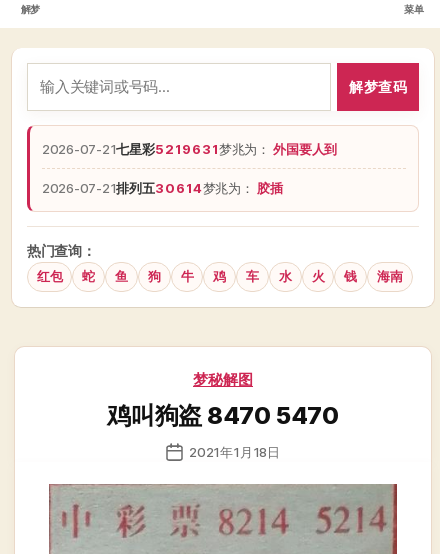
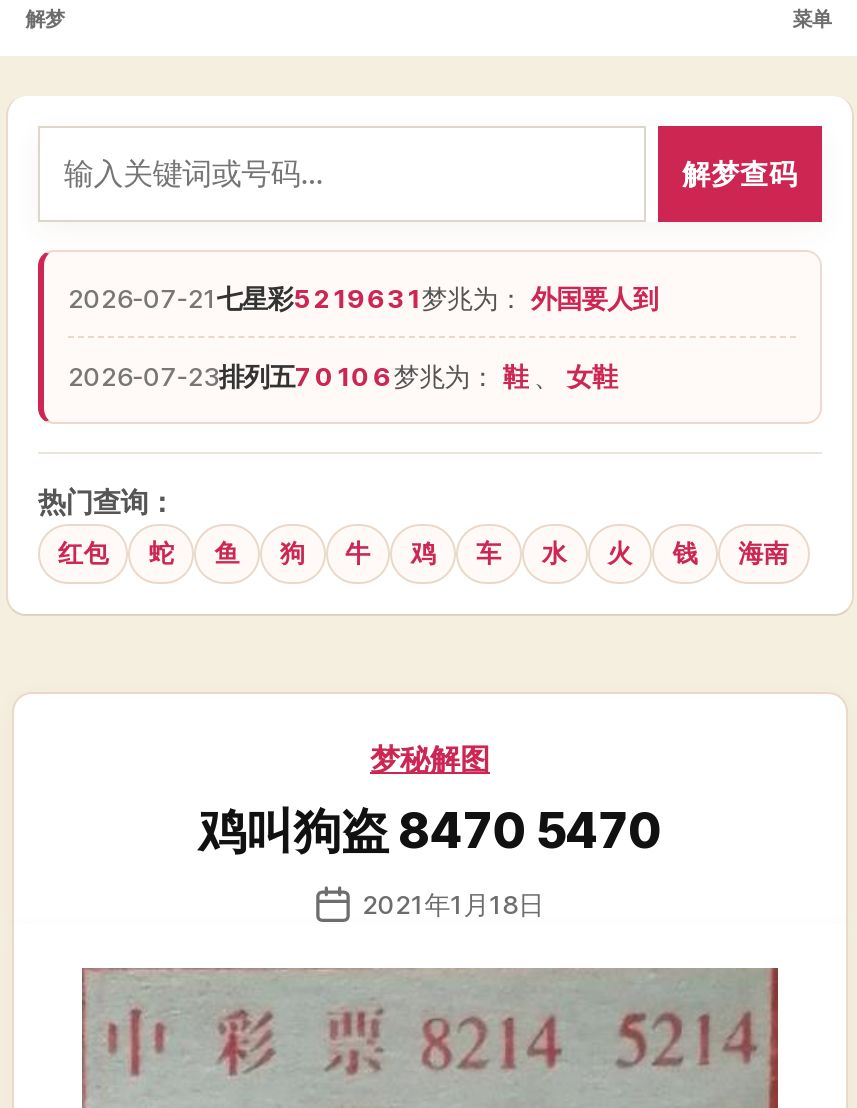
[42,180,283,196] 2026-07-21排列五30614梦兆为：胶插 -> [68,360,618,392] 2026-07-23排列五70106梦兆为：鞋、 女鞋

